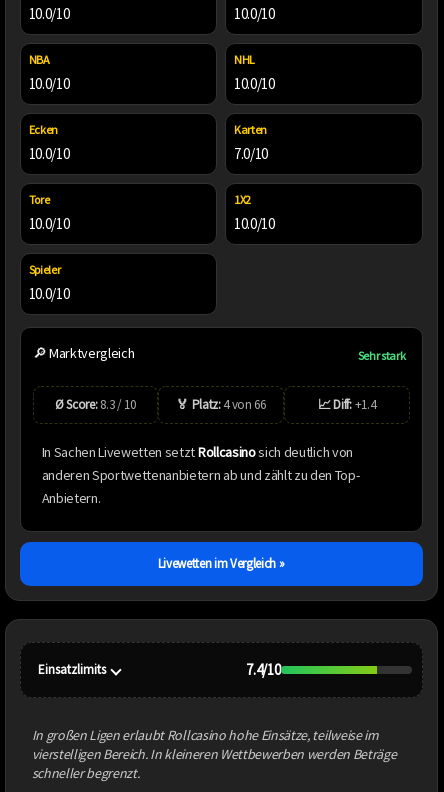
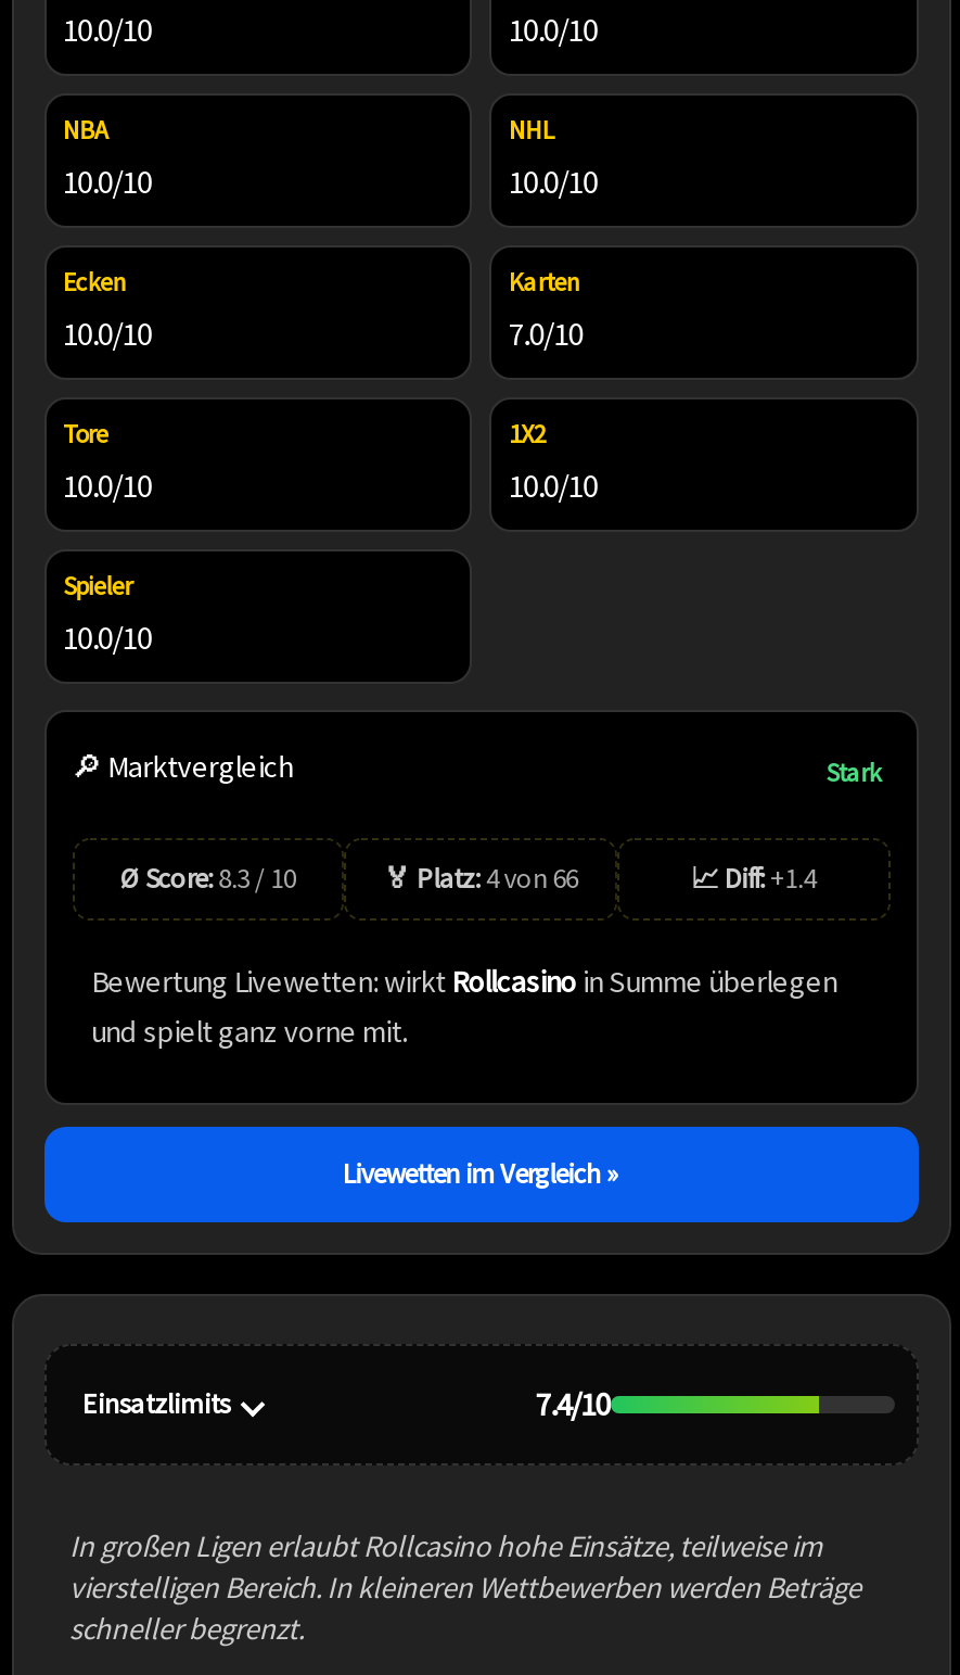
[358,348,405,363] Sehr stark -> [826,756,881,788] Stark
[41,443,359,507] In Sachen Livewetten setzt Rollcasinosich deutlich von | anderen Sportwettenanbietern ab und zählt zu den Top- | Anbietern. -> [91,962,837,1051] Bewertung Livewetten: wirkt Rollcasino in Summe überlegen | und spielt ganz vorne mit.

